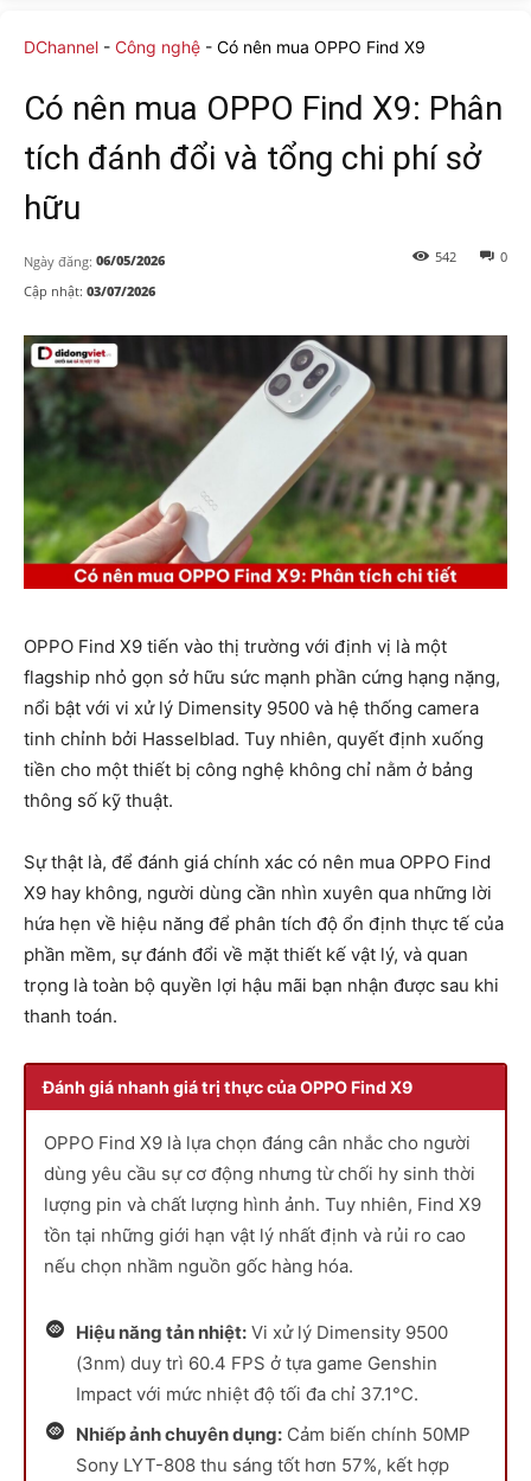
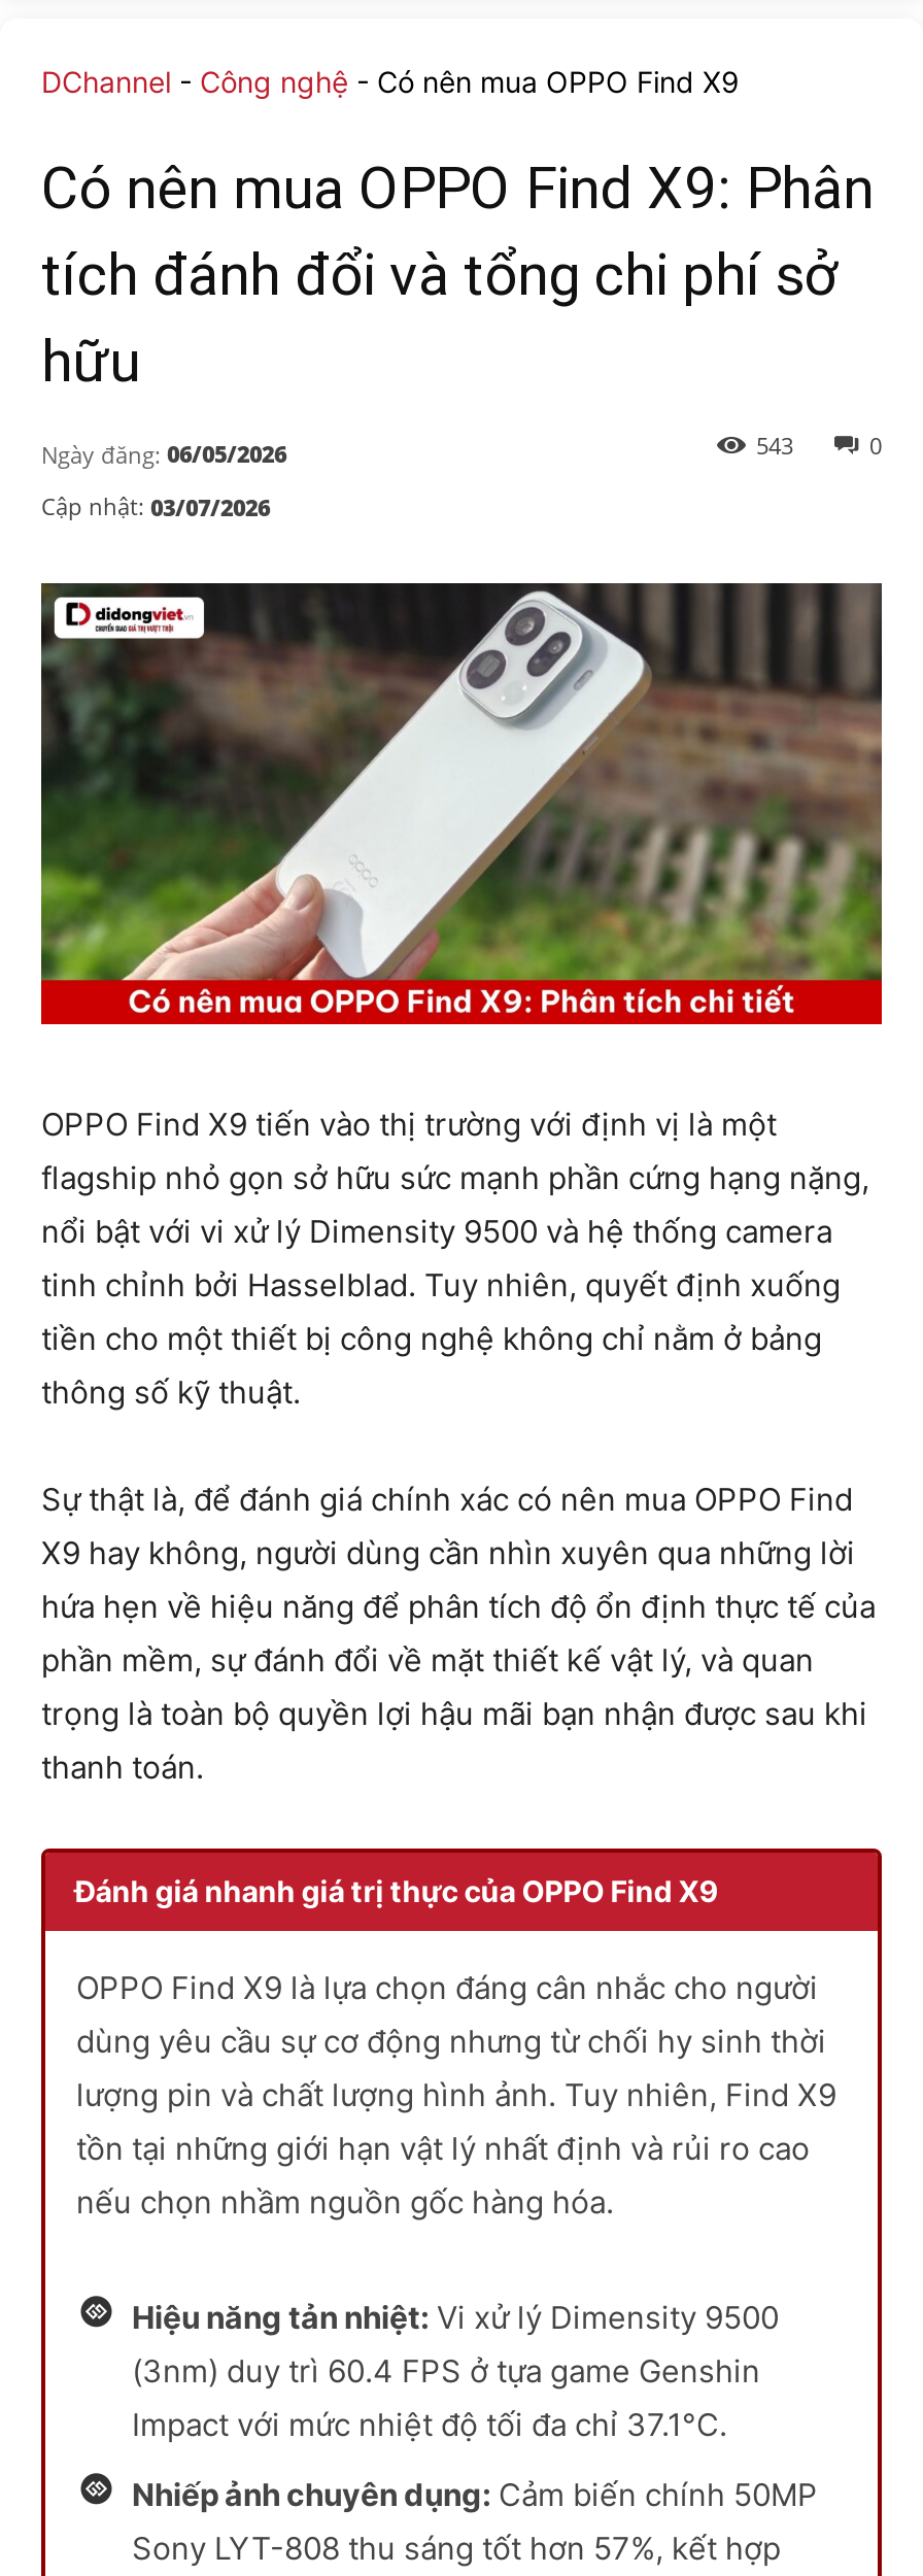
[435,247,456,265] 542 -> [756,430,793,461] 543

